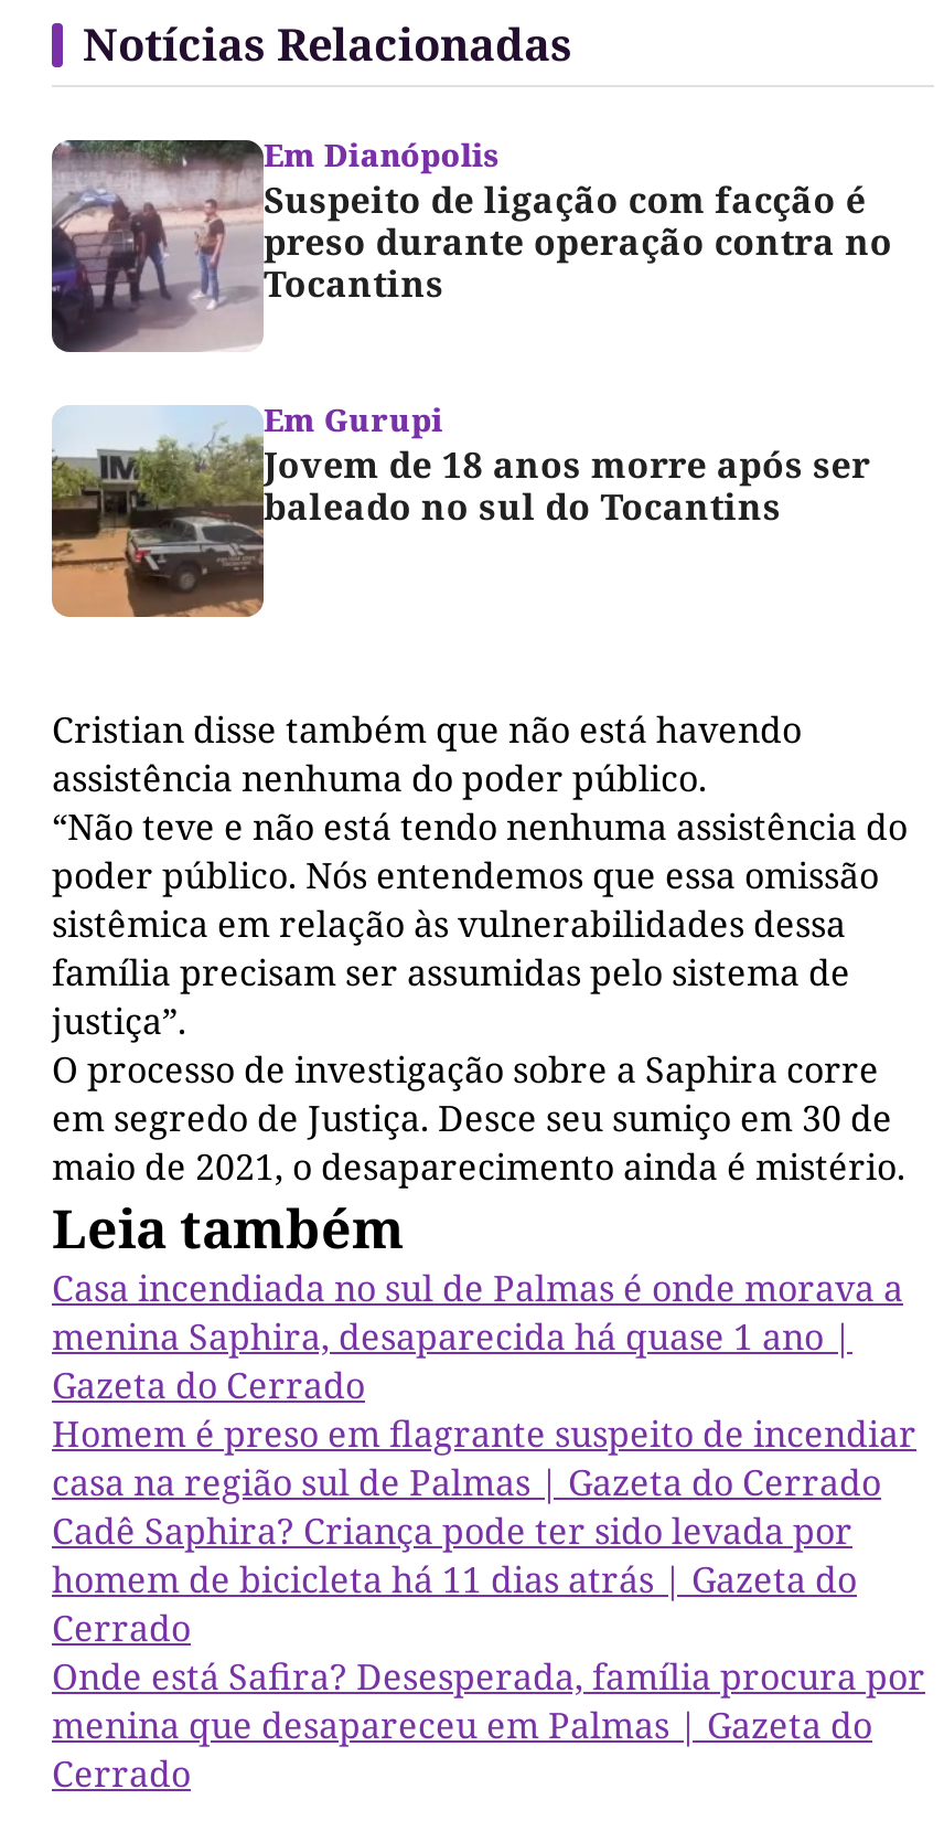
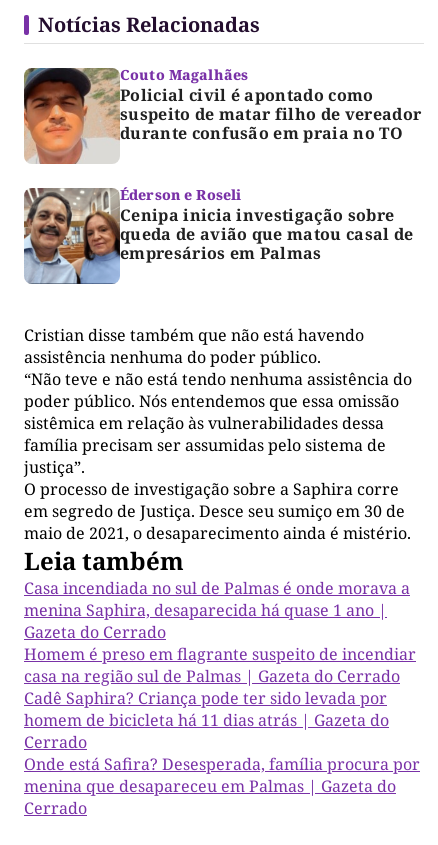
[50,134,893,354] [image] | Em Dianópolis | Suspeito de ligação com facção é | preso durante operação contra no | Tocantins -> [23,65,421,165] [image] | Couto Magalhães | Policial civil é apontado como | suspeito de matar filho de vereador | durante confusão em praia no TO
[50,399,870,619] [image] | Em Gurupi | Jovem de 18 anos morre após ser | baleado no sul do Tocantins -> [23,185,413,285] [image] | Éderson e Roseli | Cenipa inicia investigação sobre | queda de avião que matou casal de | empresários em Palmas

